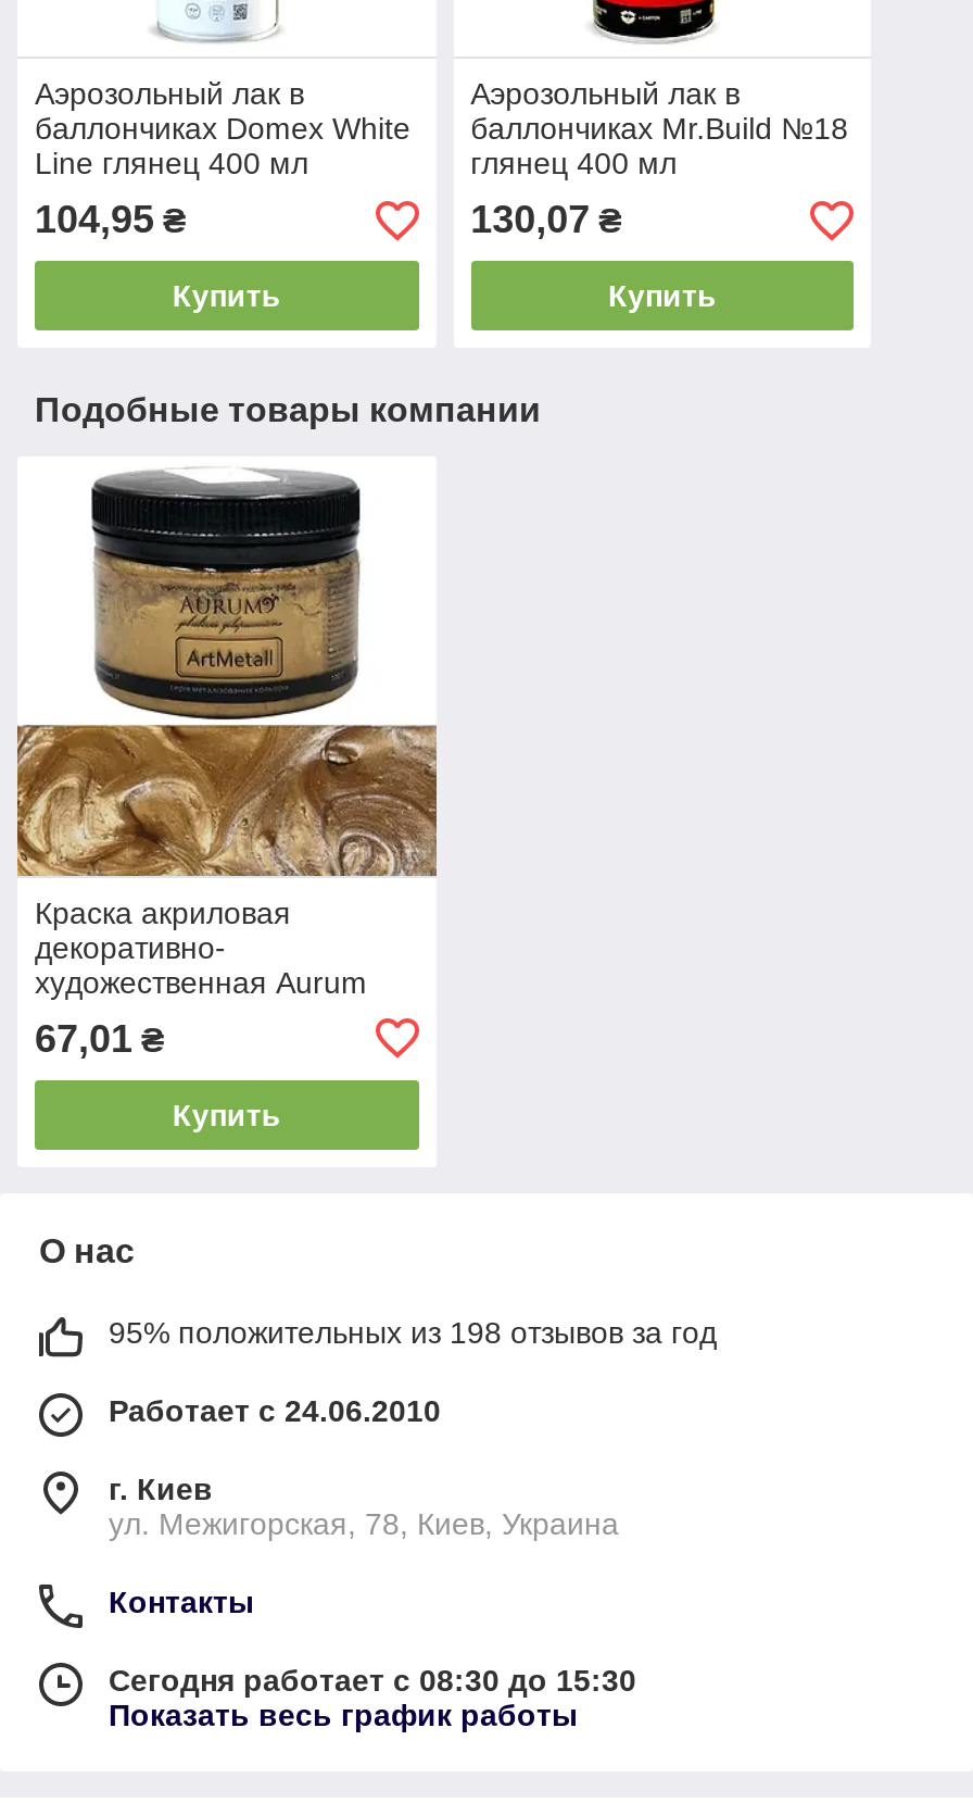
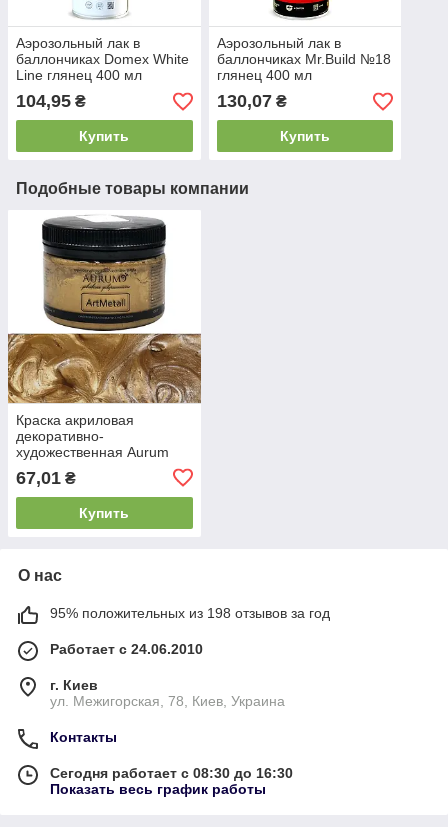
[109,1662,636,1697] Сегодня работает с 08:30 до 15:30 -> [50,765,293,781] Сегодня работает с 08:30 до 16:30

